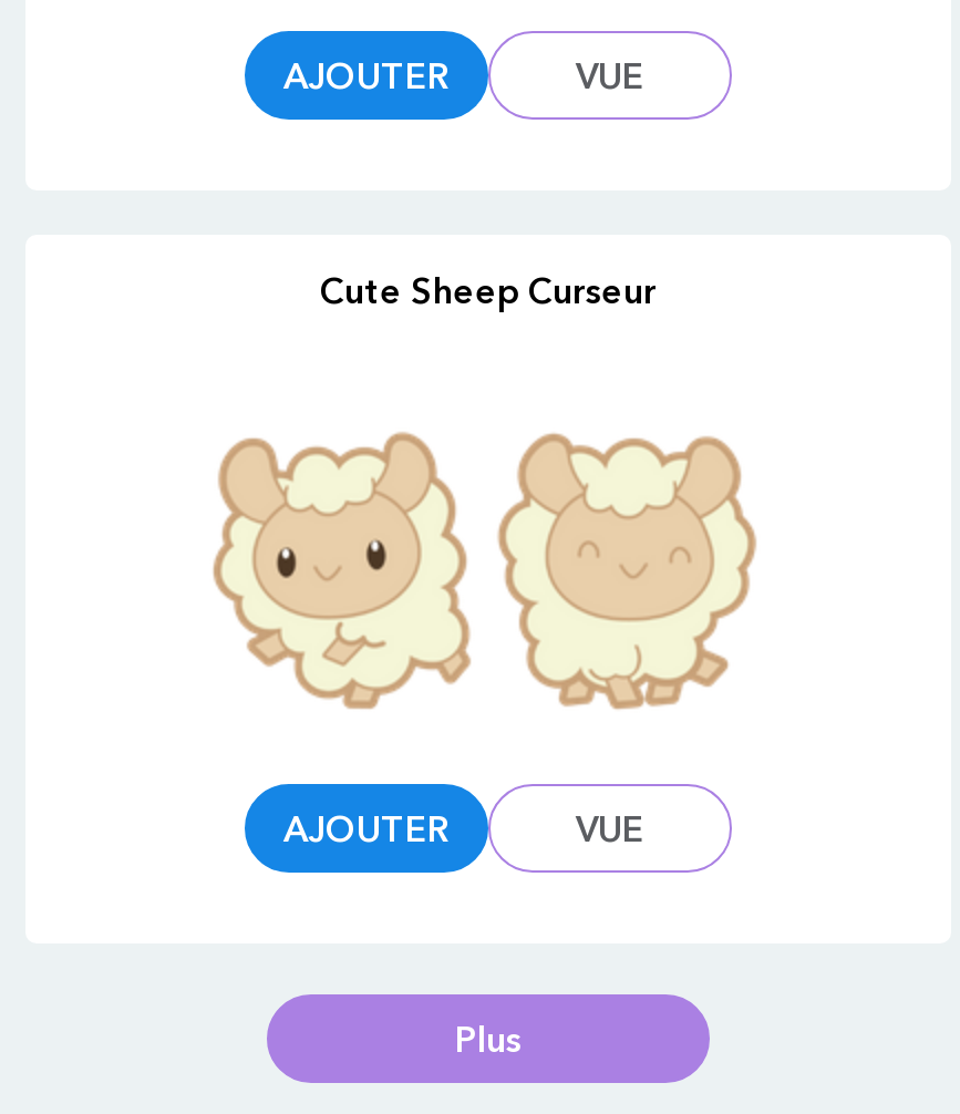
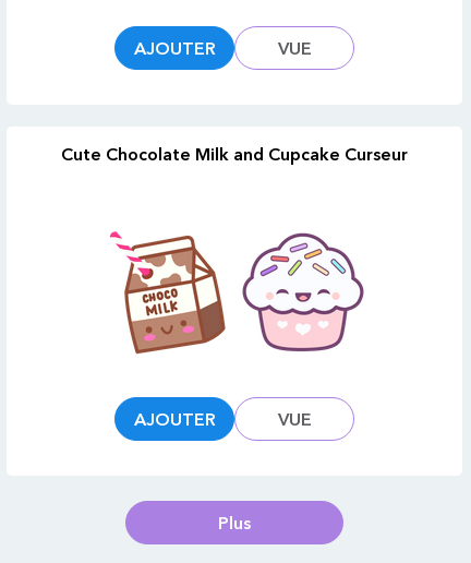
[320,267,657,311] Cute Sheep Curseur -> [61,142,408,164] Cute Chocolate Milk and Cupcake Curseur
[211,432,473,711] [image] -> [99,225,225,360] [image]
[497,432,758,711] [image] -> [240,225,366,360] [image]

